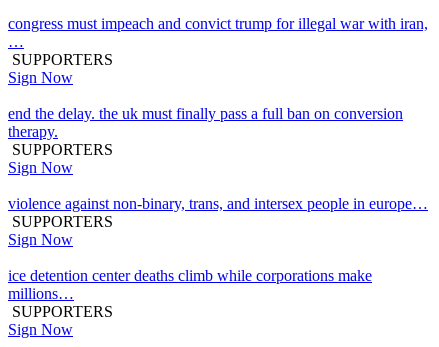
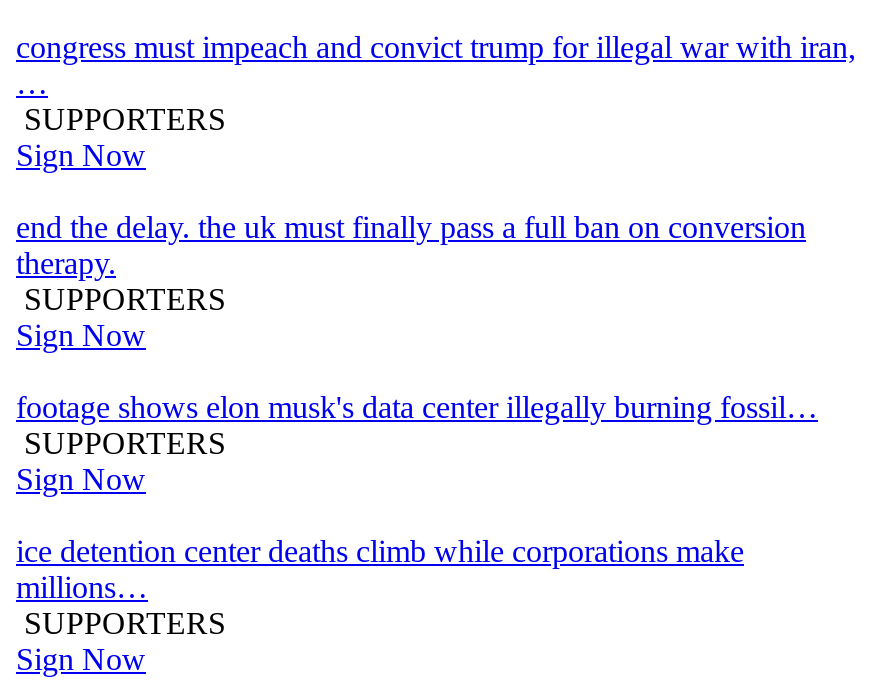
[8,195,428,212] violence against non-binary, trans, and intersex people in europe… -> [16,390,818,424] footage shows elon musk's data center illegally burning fossil…

